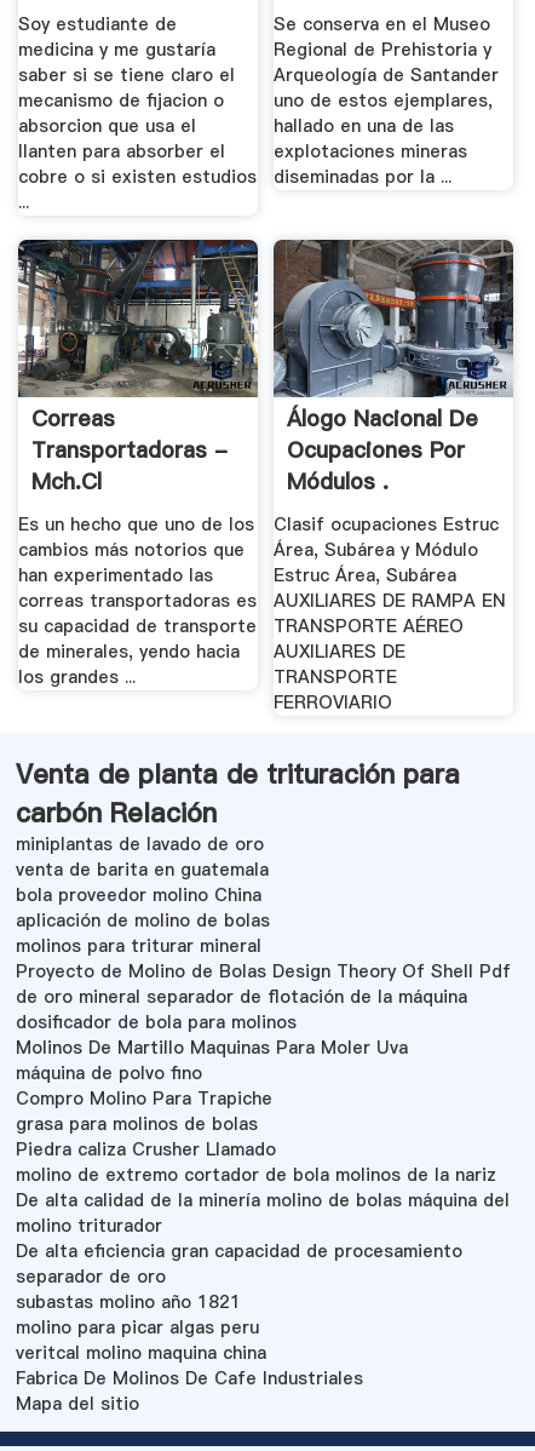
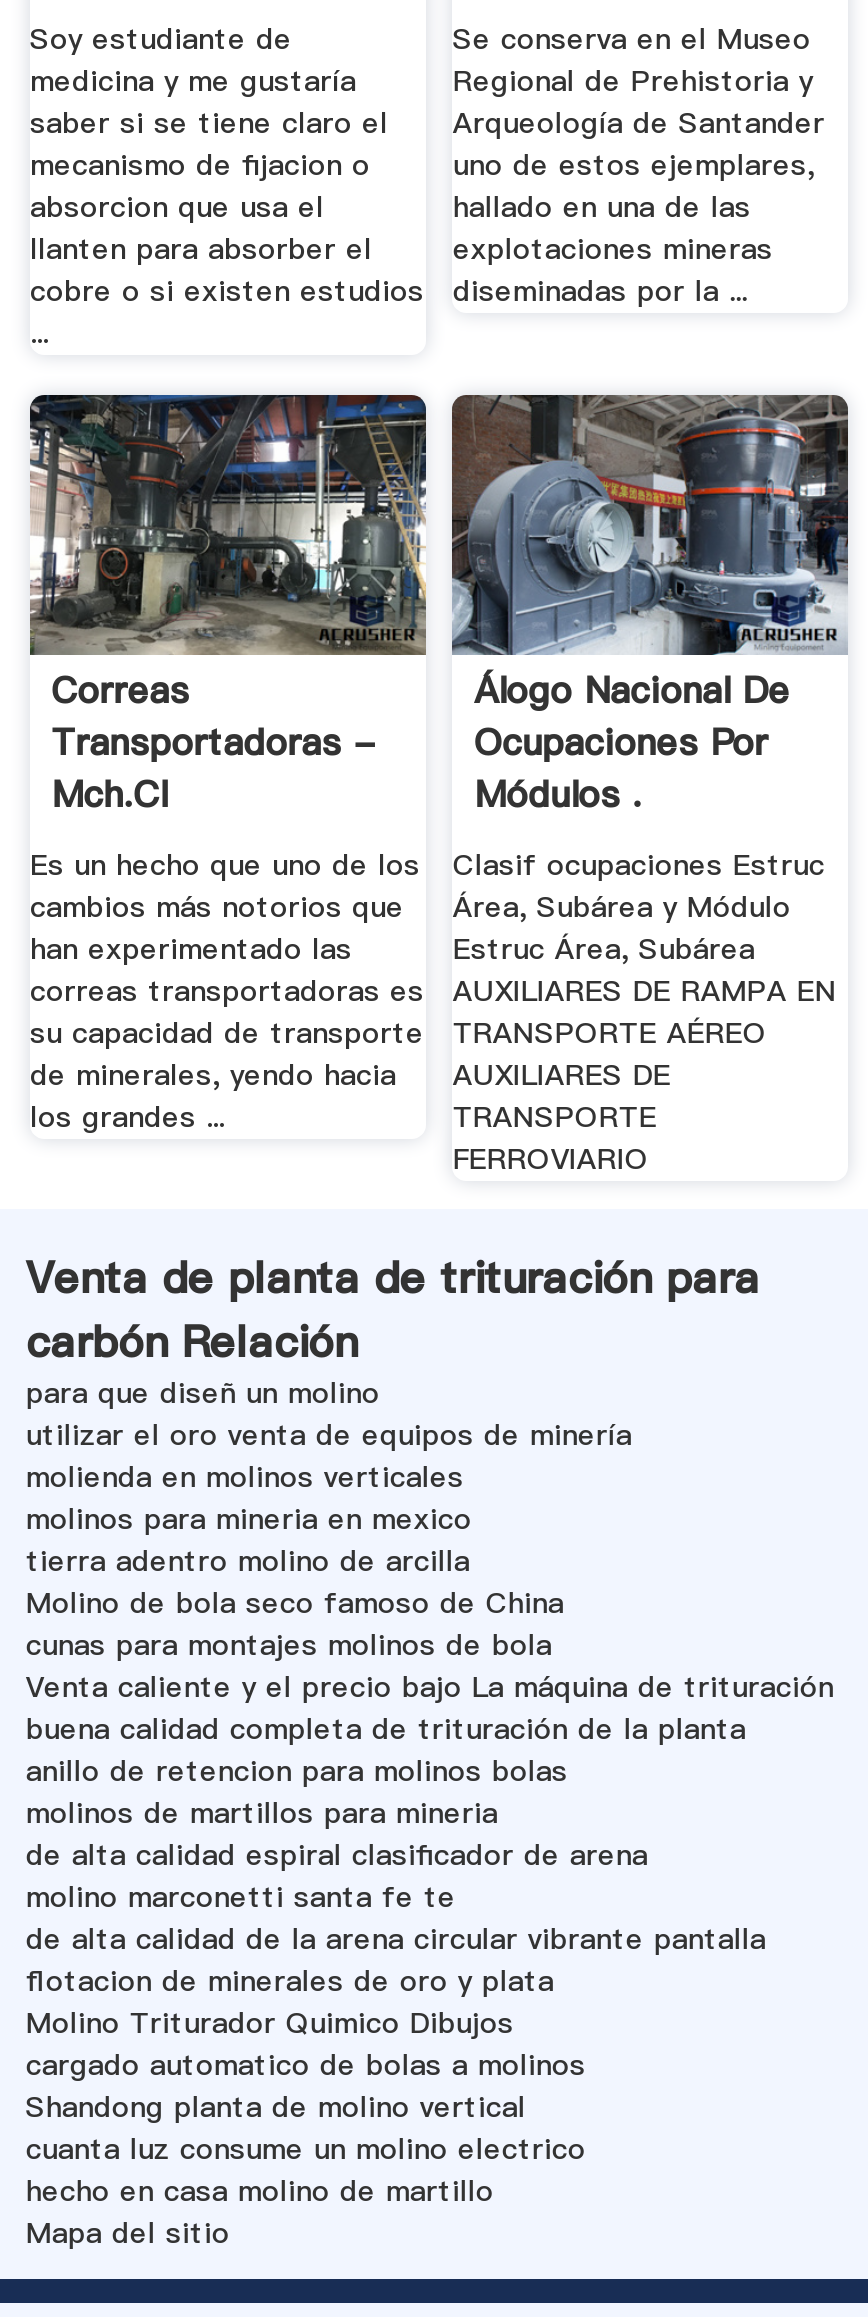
[16,832,511,1390] miniplantas de lavado de oro | venta de barita en guatemala | bola proveedor molino China | aplicación de molino de bolas | molinos para triturar mineral | Proyecto de Molino de Bolas Design Theory Of Shell Pdf | de oro mineral separador de flotación de la máquina | dosificador de bola para molinos | Molinos De Martillo Maquinas Para Moler Uva | máquina de polvo fino | Compro Molino Para Trapiche | grasa para molinos de bolas | Piedra caliza Crusher Llamado | molino de extremo cortador de bola molinos de la nariz | De alta calidad de la minería molino de bolas máquina del | molino triturador | De alta eficiencia gran capacidad de procesamiento | separador de oro | subastas molino año 1821 | molino para picar algas peru | veritcal molino maquina china | Fabrica De Molinos De Cafe Industriales -> [26,1373,834,2211] para que diseñ un molino | utilizar el oro venta de equipos de minería | molienda en molinos verticales | molinos para mineria en mexico | tierra adentro molino de arcilla | Molino de bola seco famoso de China | cunas para montajes molinos de bola | Venta caliente y el precio bajo La máquina de trituración | buena calidad completa de trituración de la planta | anillo de retencion para molinos bolas | molinos de martillos para mineria | de alta calidad espiral clasificador de arena | molino marconetti santa fe te | de alta calidad de la arena circular vibrante pantalla | flotacion de minerales de oro y plata | Molino Triturador Quimico Dibujos | cargado automatico de bolas a molinos | Shandong planta de molino vertical | cuanta luz consume un molino electrico | hecho en casa molino de martillo

